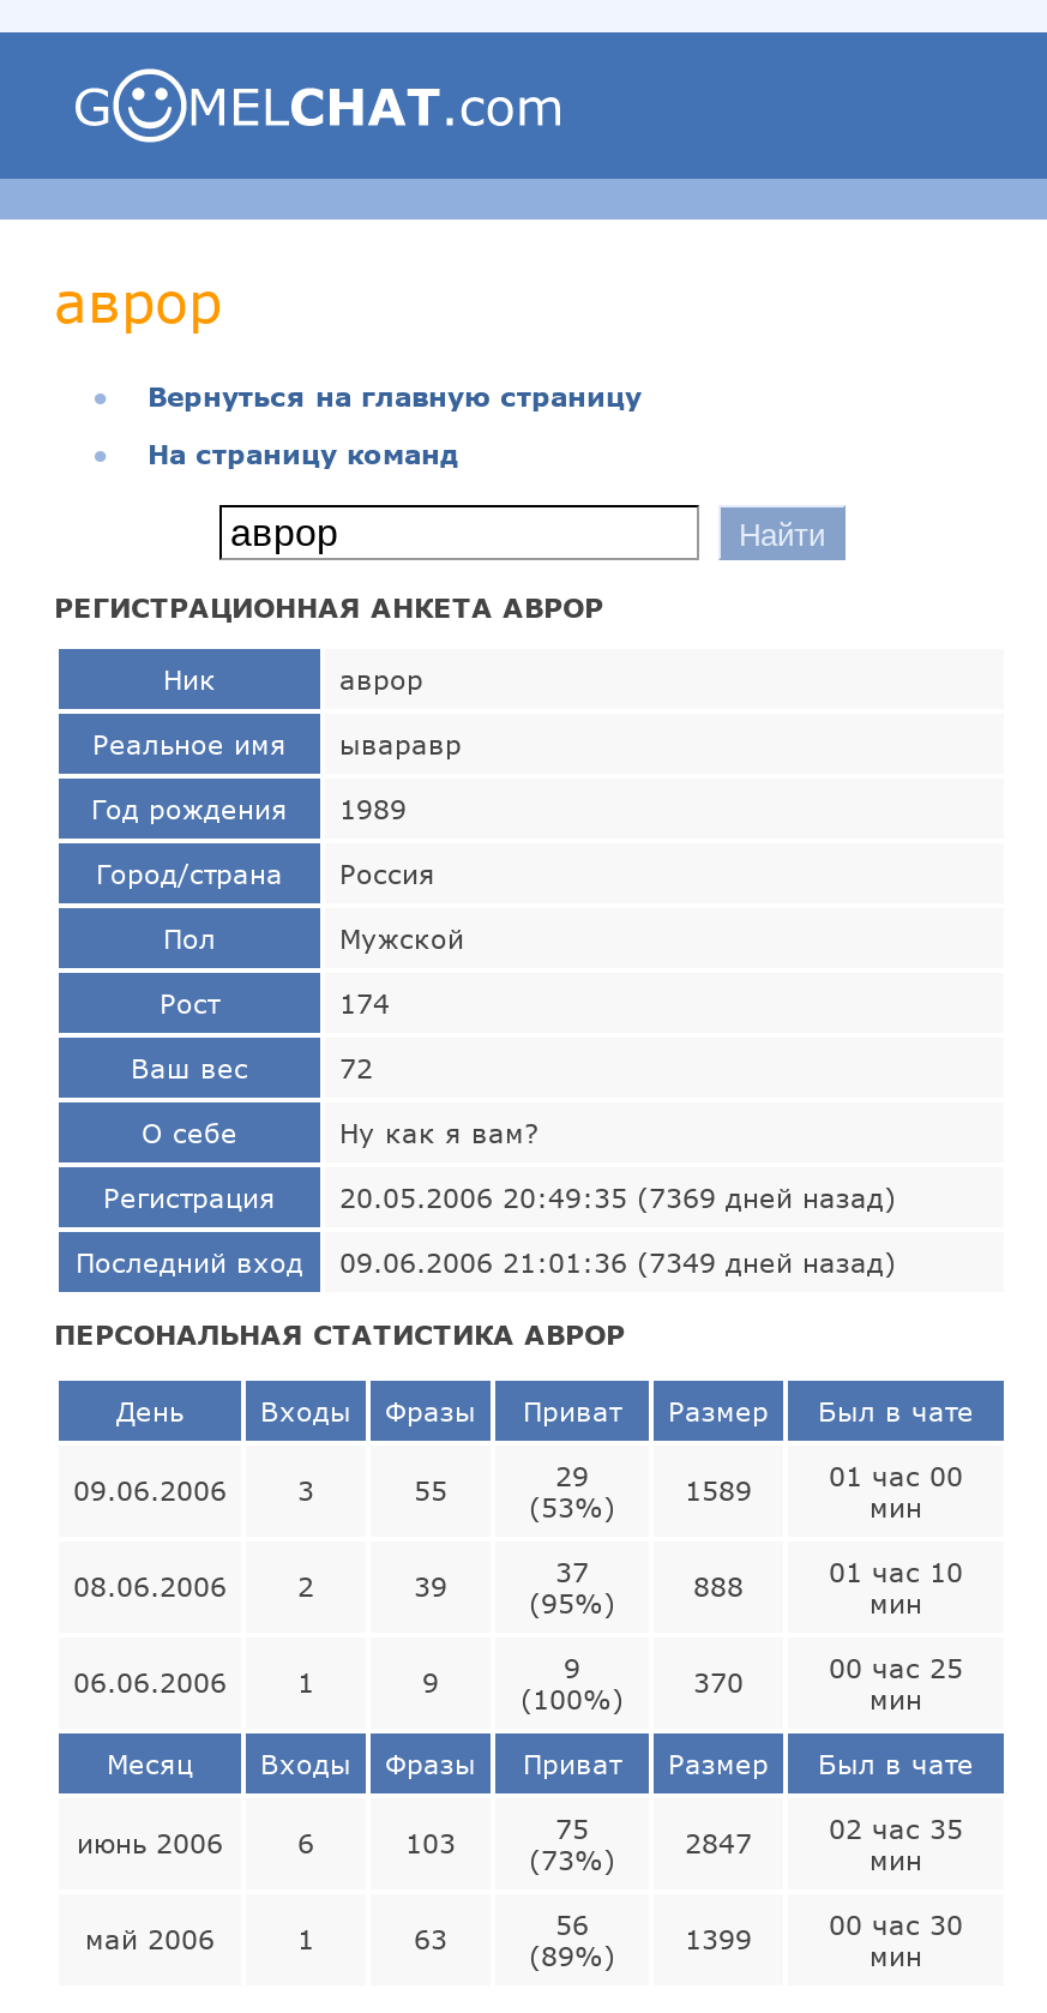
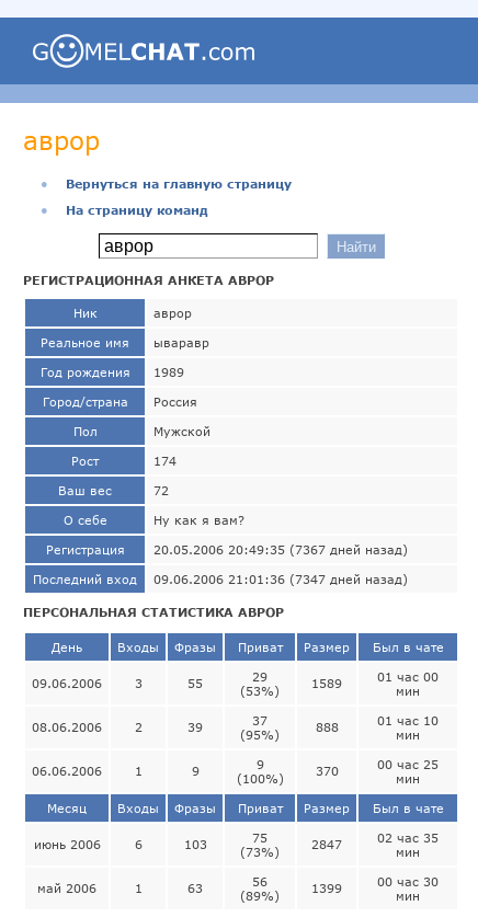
[339,1182,896,1213] 20.05.2006 20:49:35 (7369 дней назад) -> [153,543,408,557] 20.05.2006 20:49:35 (7367 дней назад)
[76,1247,896,1278] Последний вход 09.06.2006 21:01:36 (7349 дней назад) -> [33,572,408,586] Последний вход 09.06.2006 21:01:36 (7347 дней назад)

